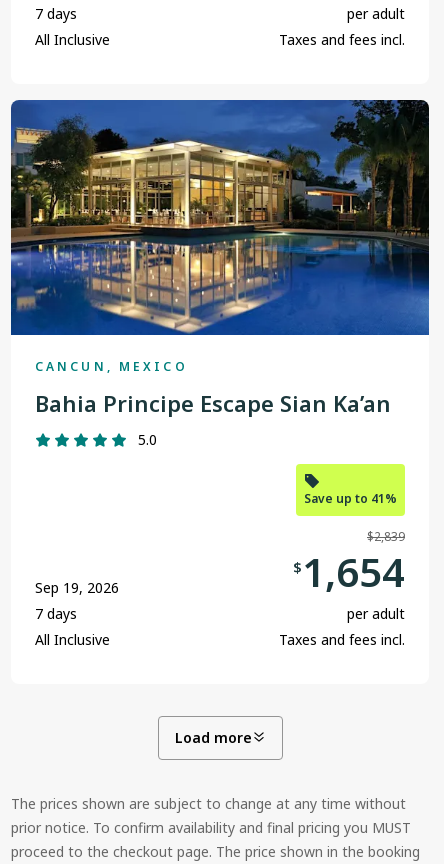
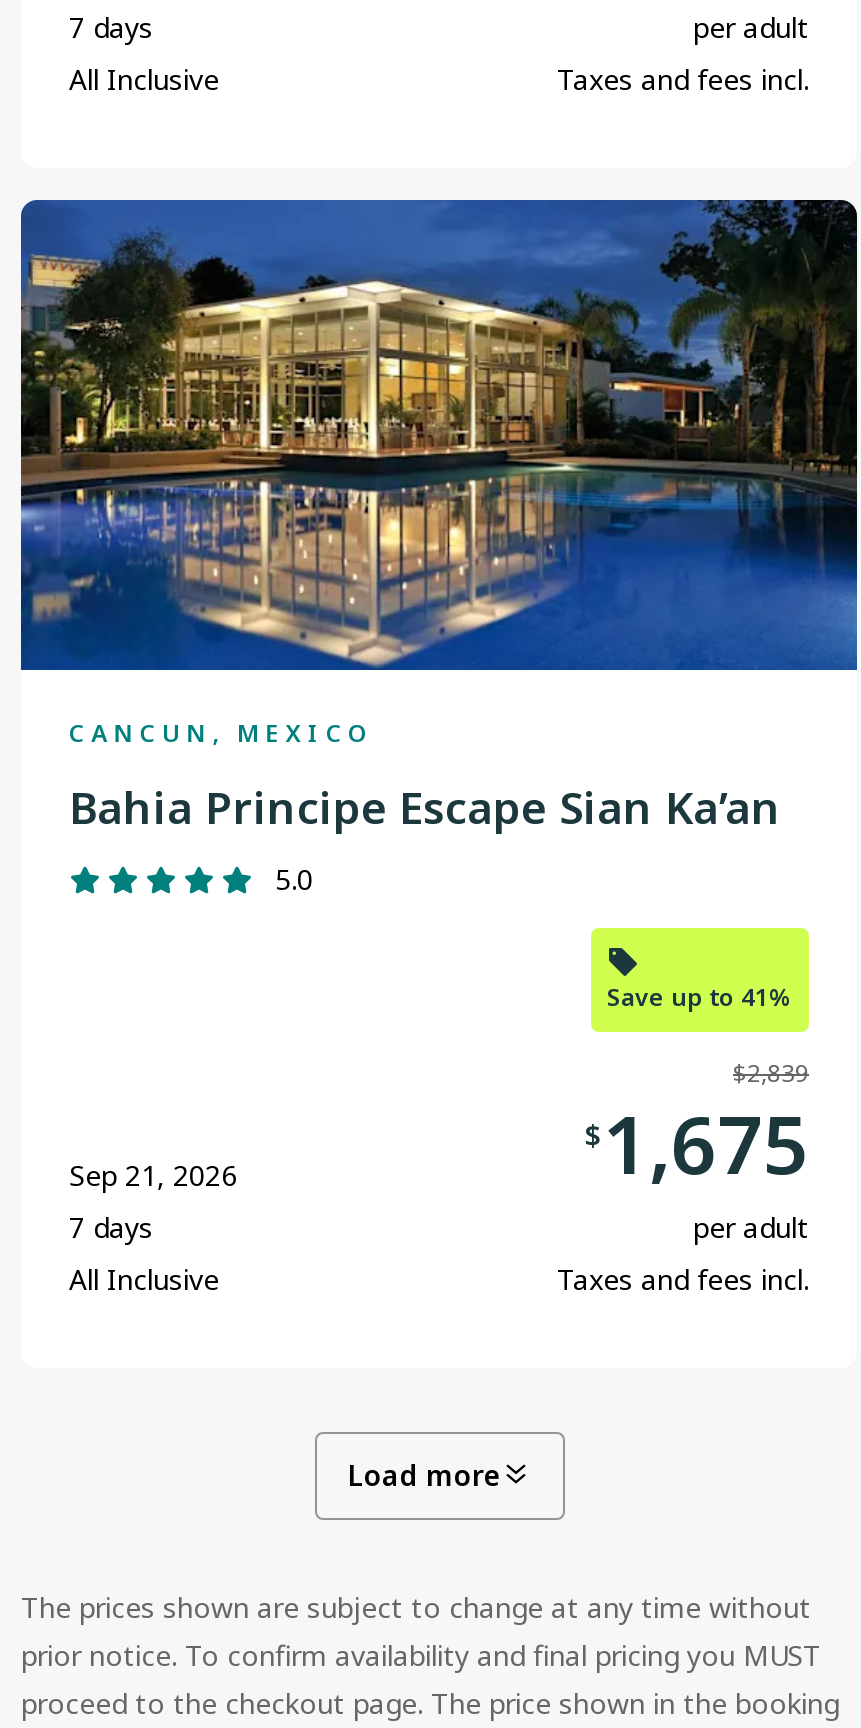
[293,544,405,599] $1,654 -> [585,1089,809,1199] $1,675
[35,578,119,597] Sep 19, 2026 -> [69,1157,237,1195] Sep 21, 2026

